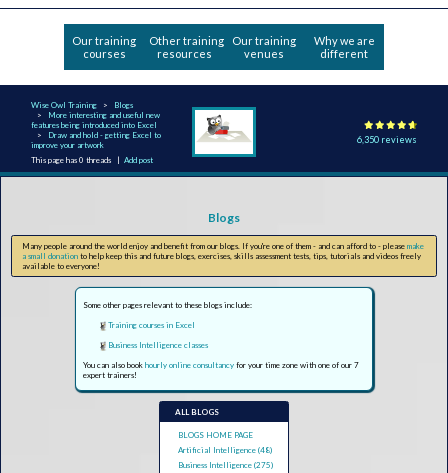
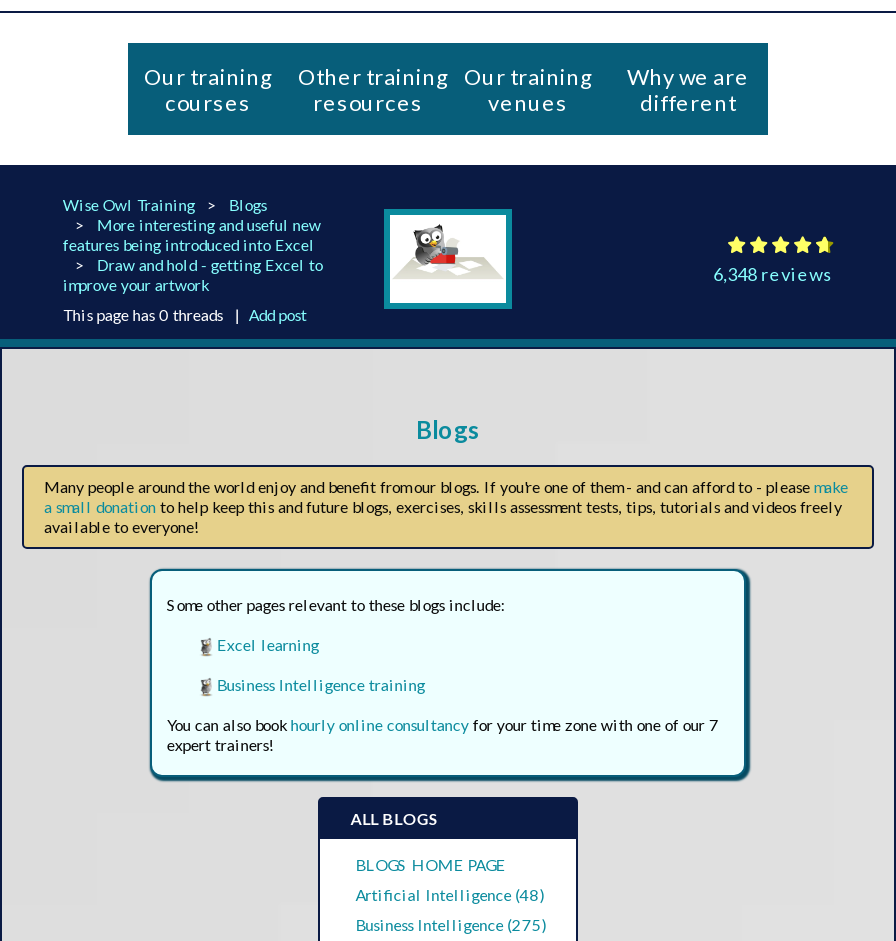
[357,133,417,144] 6,350 reviews -> [713,262,833,284] 6,348 reviews
[108,320,195,330] Training courses in Excel -> [217,635,319,655] Excel learning
[108,340,208,350] Business Intelligence classes -> [217,675,425,695] Business Intelligence training

